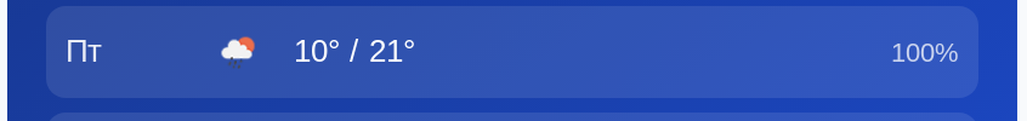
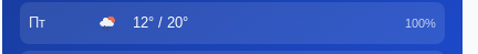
[294,34,415,70] 10° / 21° -> [133,14,188,31] 12° / 20°

